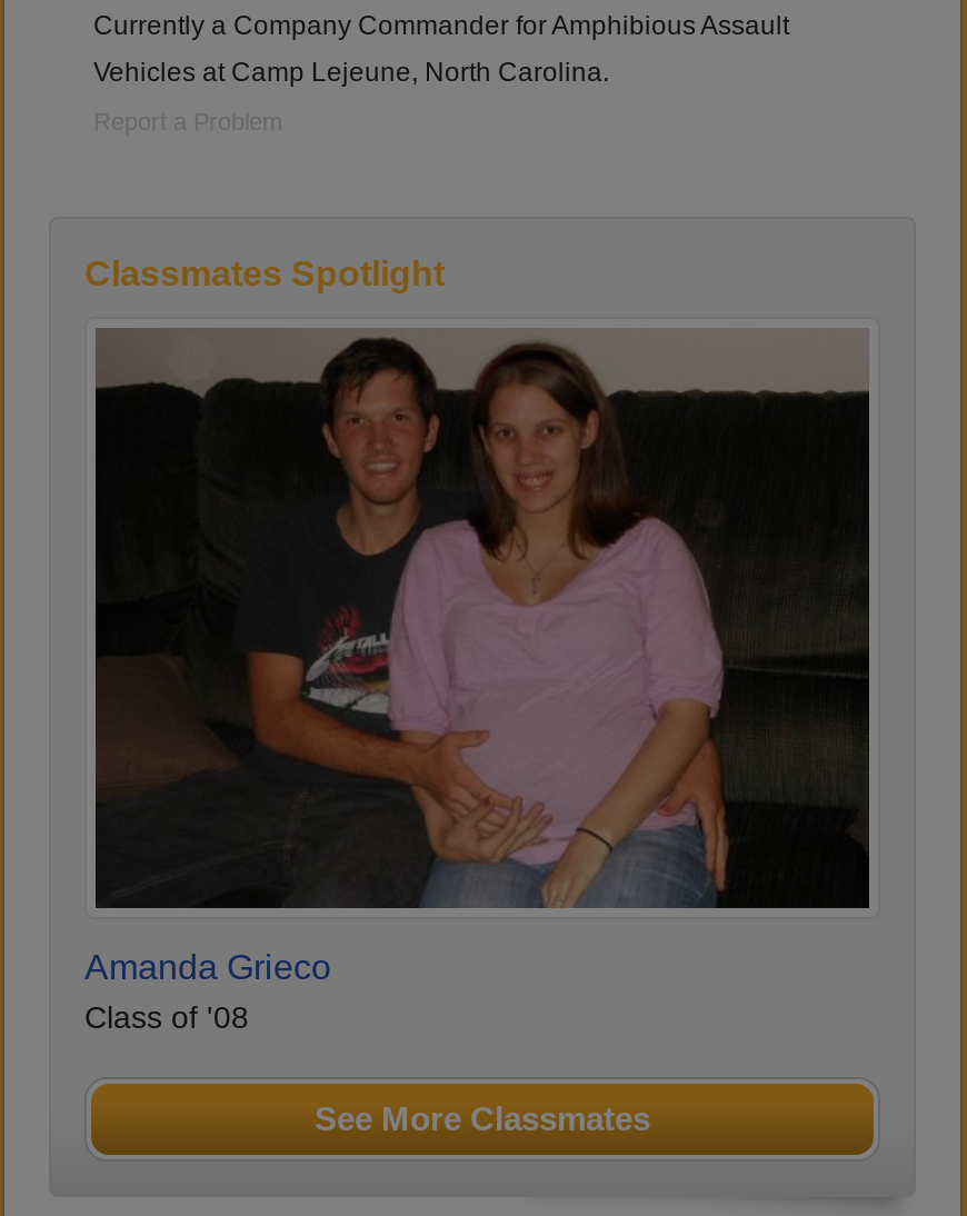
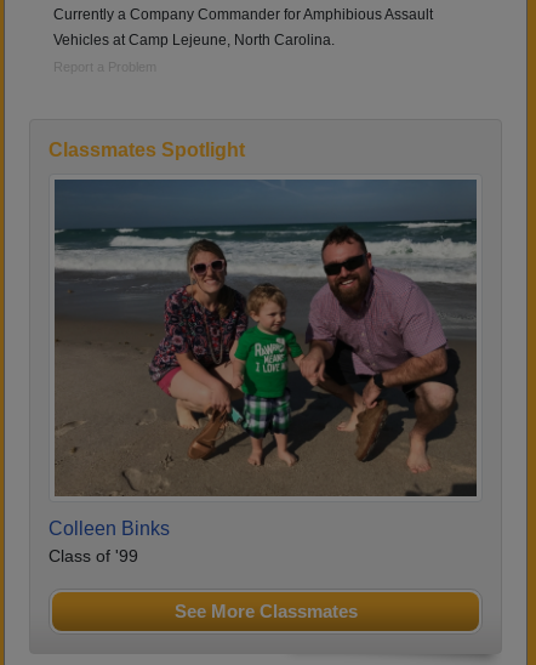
[84,328,871,1035] [image] | Amanda Grieco | Class of '08 -> [49,178,478,566] [image] | Colleen Binks | Class of '99

